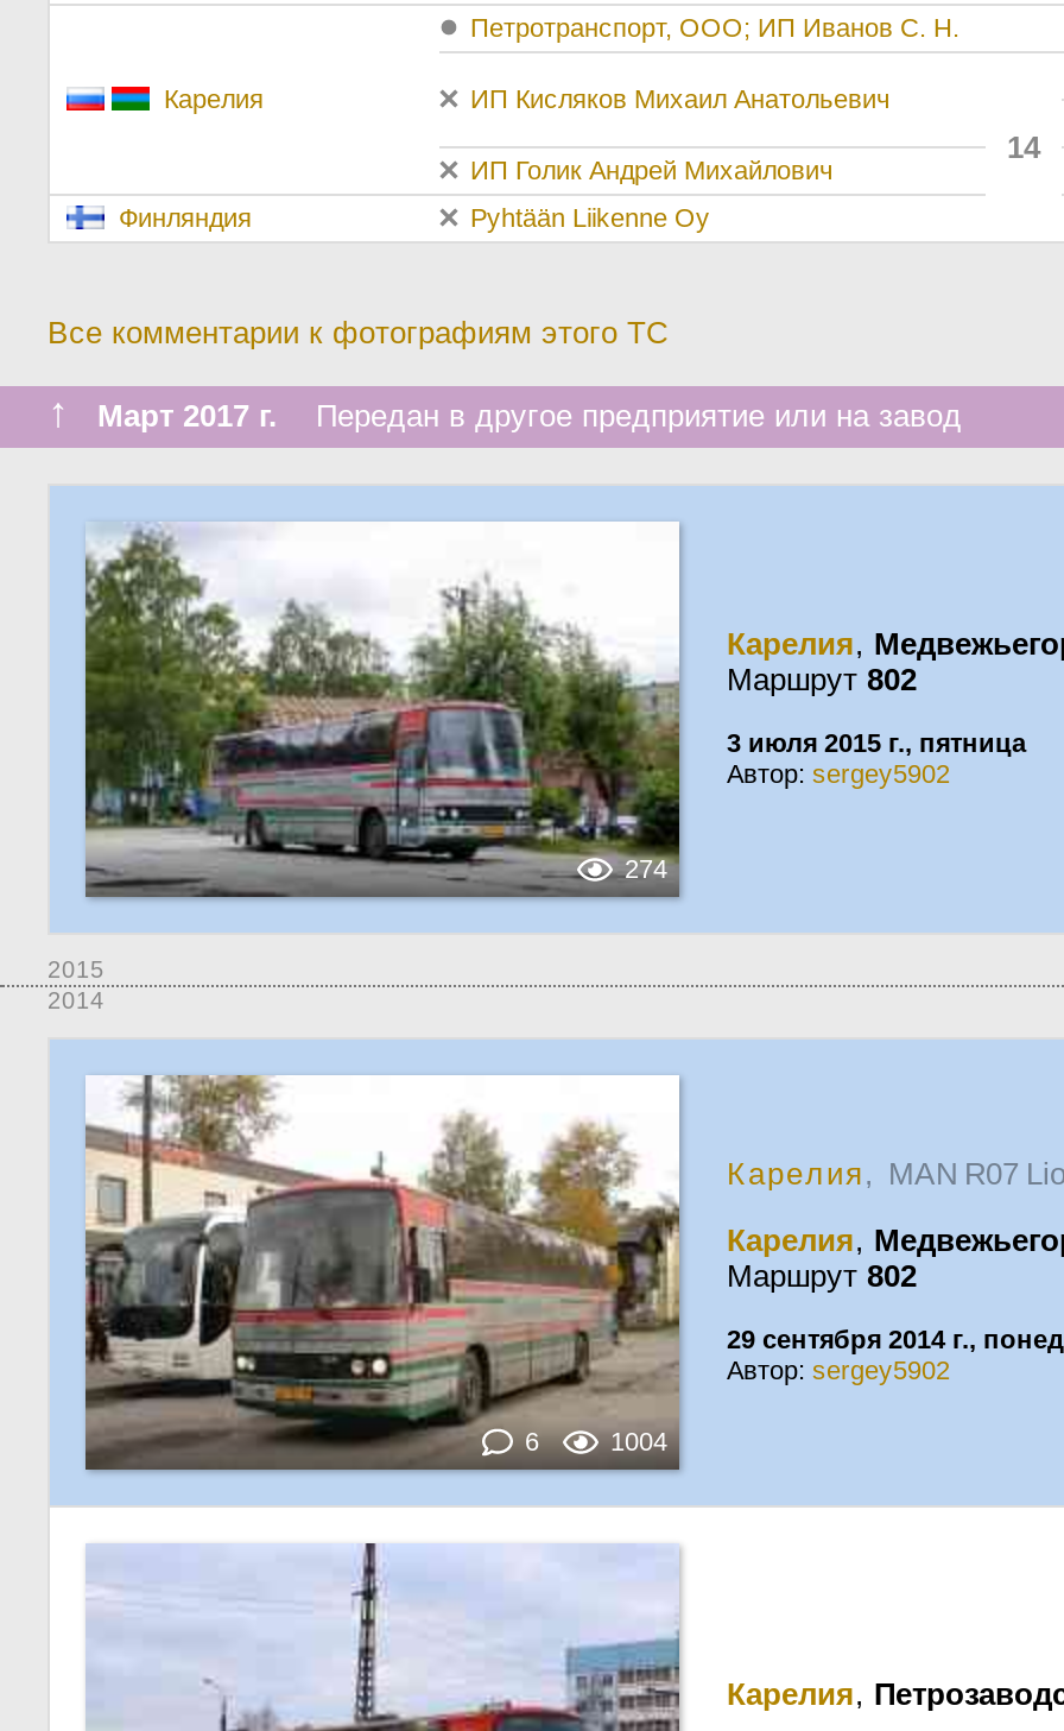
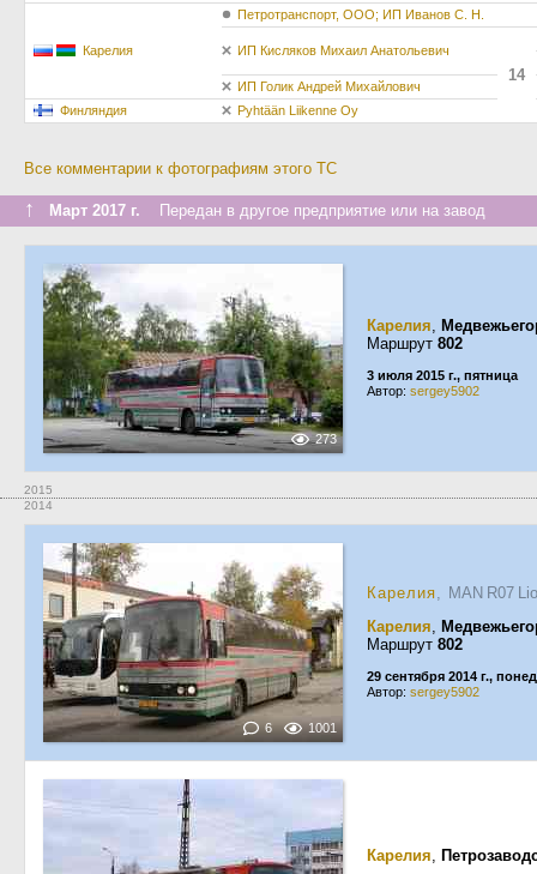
[625,854,667,883] 274 -> [315,432,337,446] 273
[610,1427,667,1455] 1004 -> [308,721,337,735] 1001

